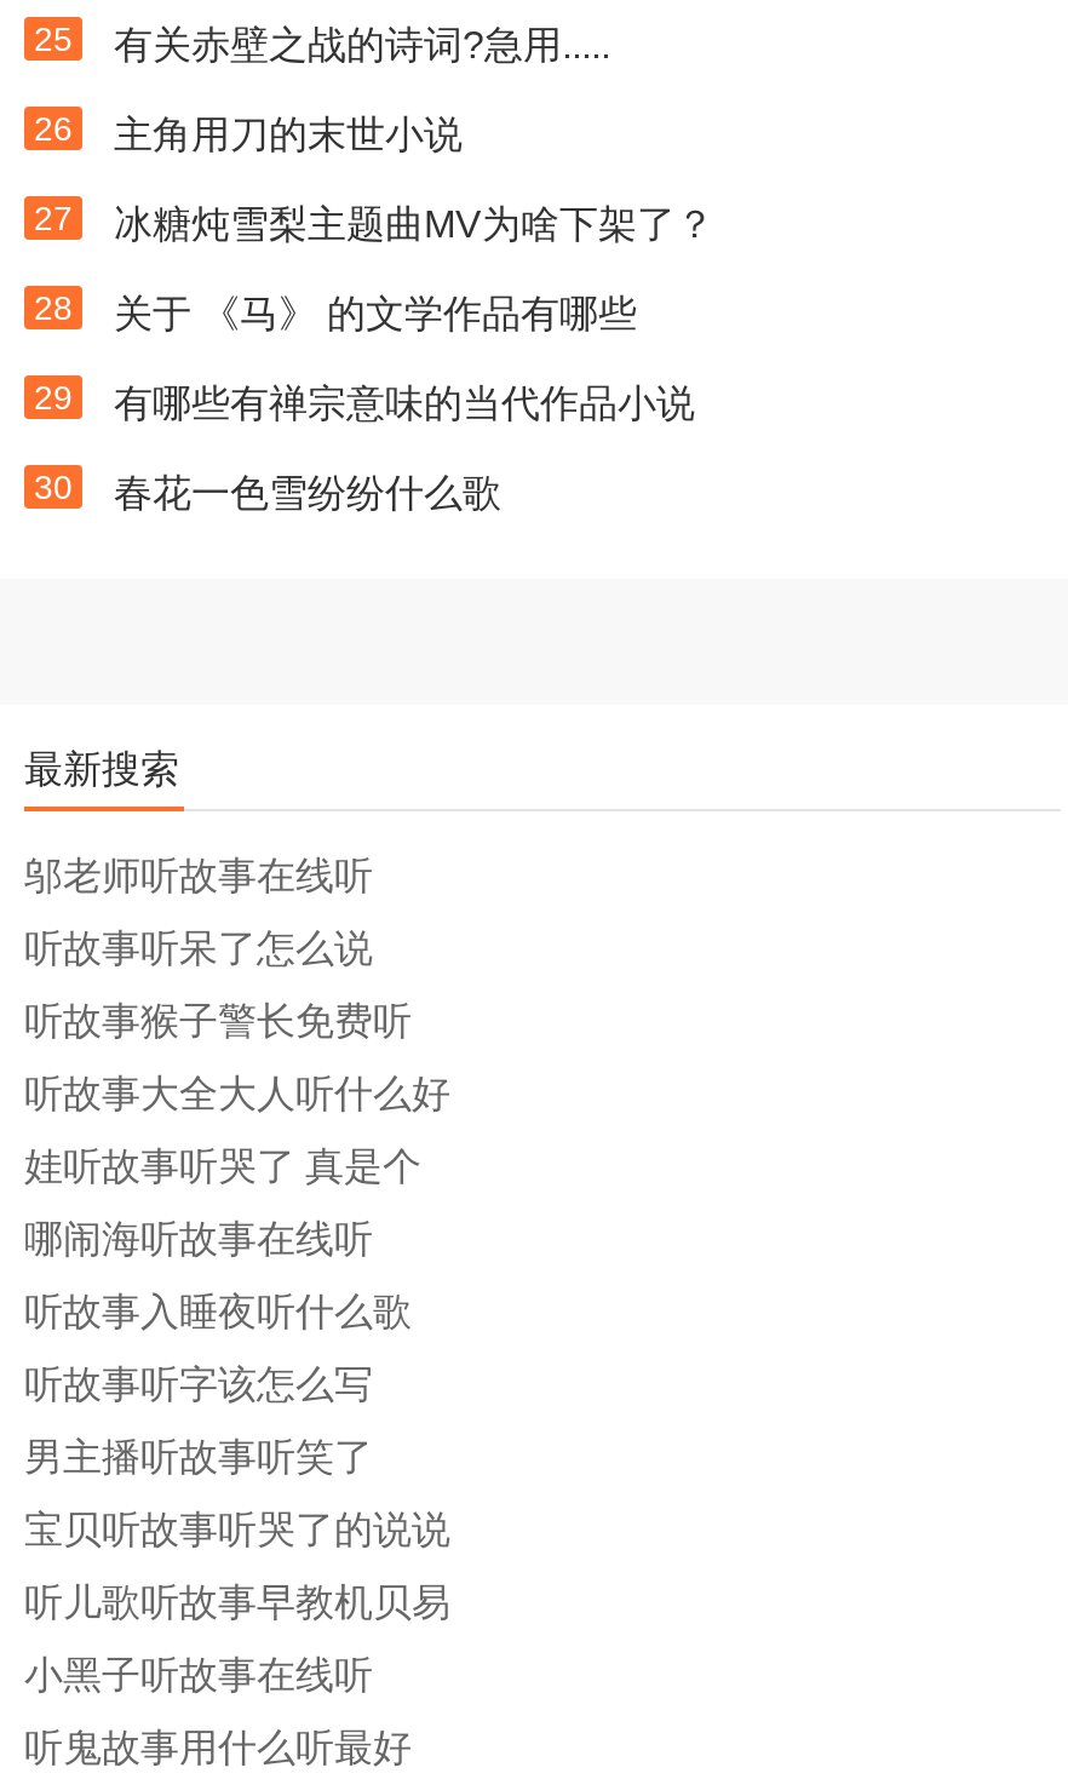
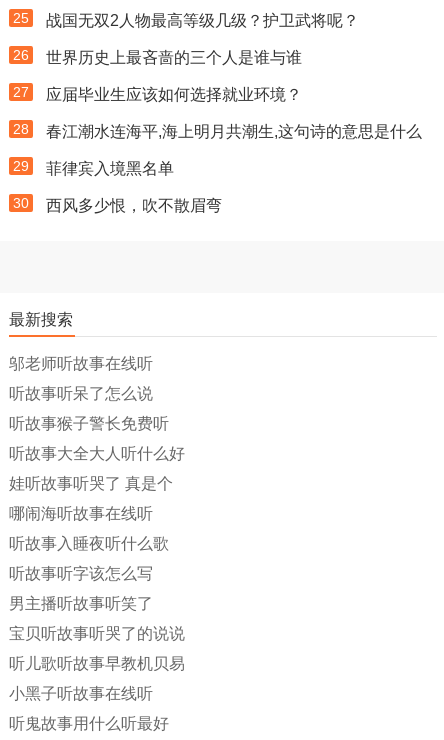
[114,24,610,65] 有关赤壁之战的诗词?急用..... -> [46,12,359,29] 战国无双2人物最高等级几级？护卫武将呢？
[114,114,463,155] 主角用刀的末世小说 -> [46,49,302,66] 世界历史上最吝啬的三个人是谁与谁
[114,203,714,245] 冰糖炖雪梨主题曲MV为啥下架了？ -> [46,86,302,103] 应届毕业生应该如何选择就业环境？
[114,293,637,334] 关于 《马》 的文学作品有哪些 -> [46,123,422,140] 春江潮水连海平,海上明月共潮生,这句诗的意思是什么
[114,383,695,424] 有哪些有禅宗意味的当代作品小说 -> [46,160,174,177] 菲律宾入境黑名单
[114,472,501,513] 春花一色雪纷纷什么歌 -> [46,197,222,214] 西风多少恨，吹不散眉弯

